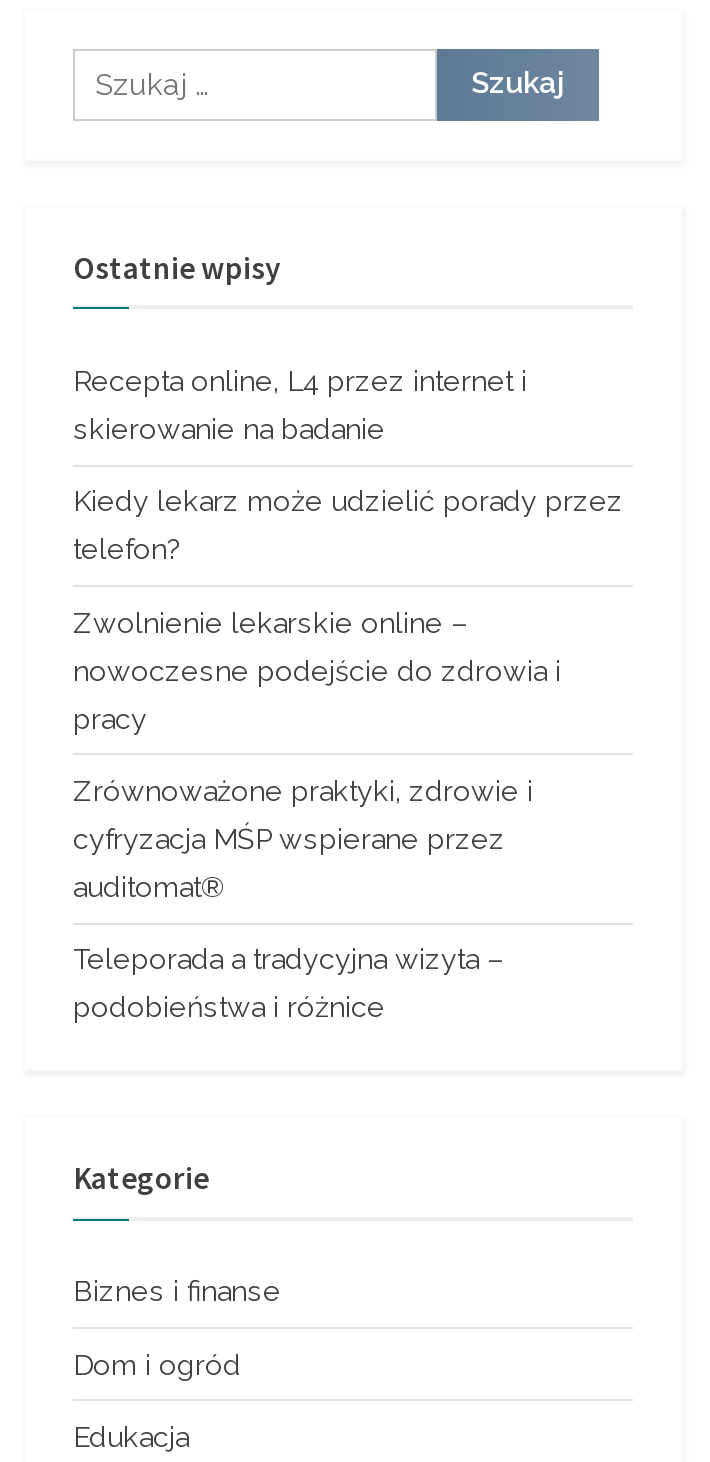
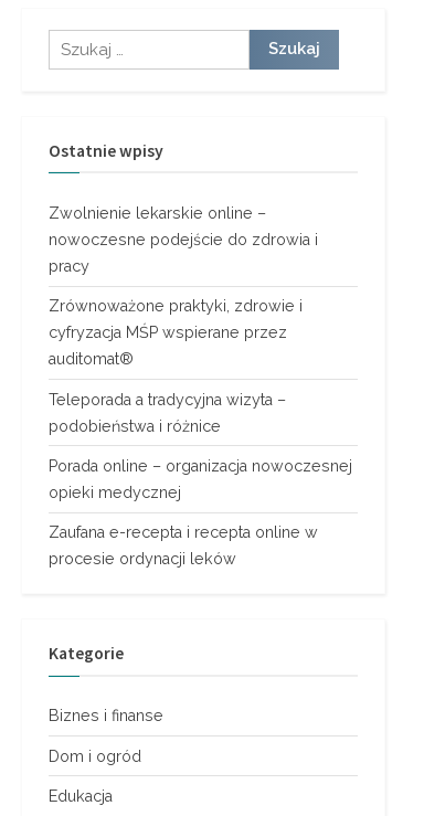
[73,365,623,566] Recepta online, L4 przez internet i | skierowanie na badanie | Kiedy lekarz może udzielić porady przez | telefon? -> none
moved [73,606,561,1024] -> [49,204,318,435]: Zwolnienie lekarskie online – | nowoczesne podejście do zdrowia i | pracy | Zrównoważone praktyki, zdrowie i | cyfryzacja MŚP wspierane przez | auditomat® | Teleporada a tradycyjna wizyta – | podobieństwa i różnice
none -> [49,457,352,568] Porada online – organizacja nowoczesnej | opieki medycznej | Zaufana e-recepta i recepta online w | procesie ordynacji leków

